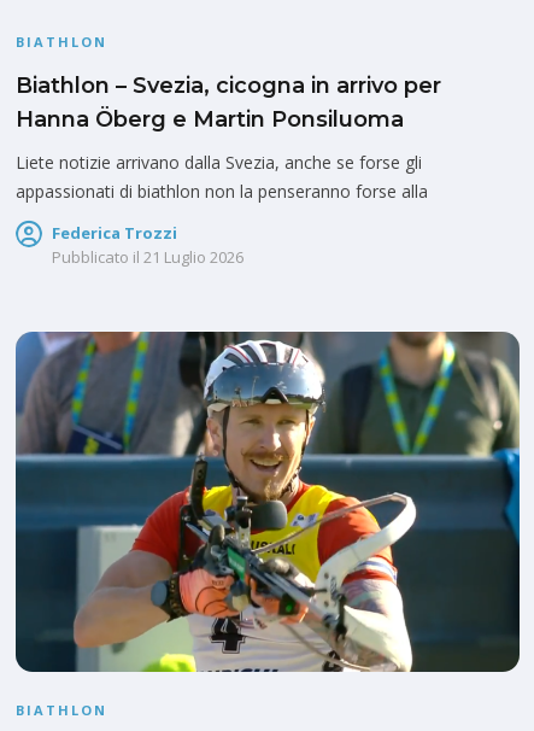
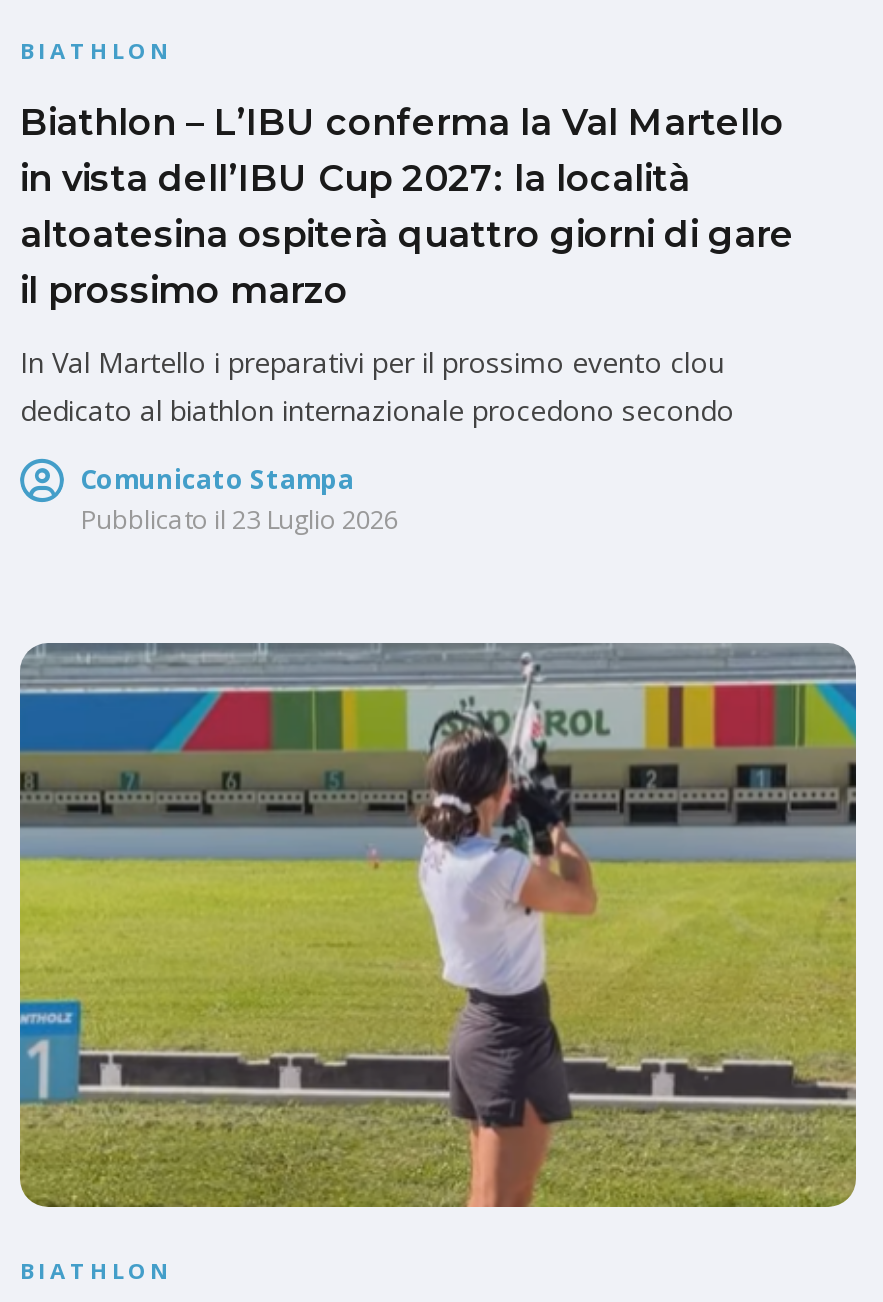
[16,72,441,132] Biathlon – Svezia, cicogna in arrivo per | Hanna Öberg e Martin Ponsiluoma -> [20,101,794,313] Biathlon – L’IBU conferma la Val Martello | in vista dell’IBU Cup 2027: la località | altoatesina ospiterà quattro giorni di gare | il prossimo marzo
[16,150,428,202] Liete notizie arrivano dalla Svezia, anche se forse gli | appassionati di biathlon non la penseranno forse alla -> [20,343,734,429] In Val Martello i preparativi per il prossimo evento clou | dedicato al biathlon internazionale procedono secondo
[52,222,243,267] Federica Trozzi | Pubblicato il 21 Luglio 2026 -> [80,461,398,537] Comunicato Stampa | Pubblicato il 23 Luglio 2026
[14,332,521,673] [image] -> [18,640,858,1210] [image]

